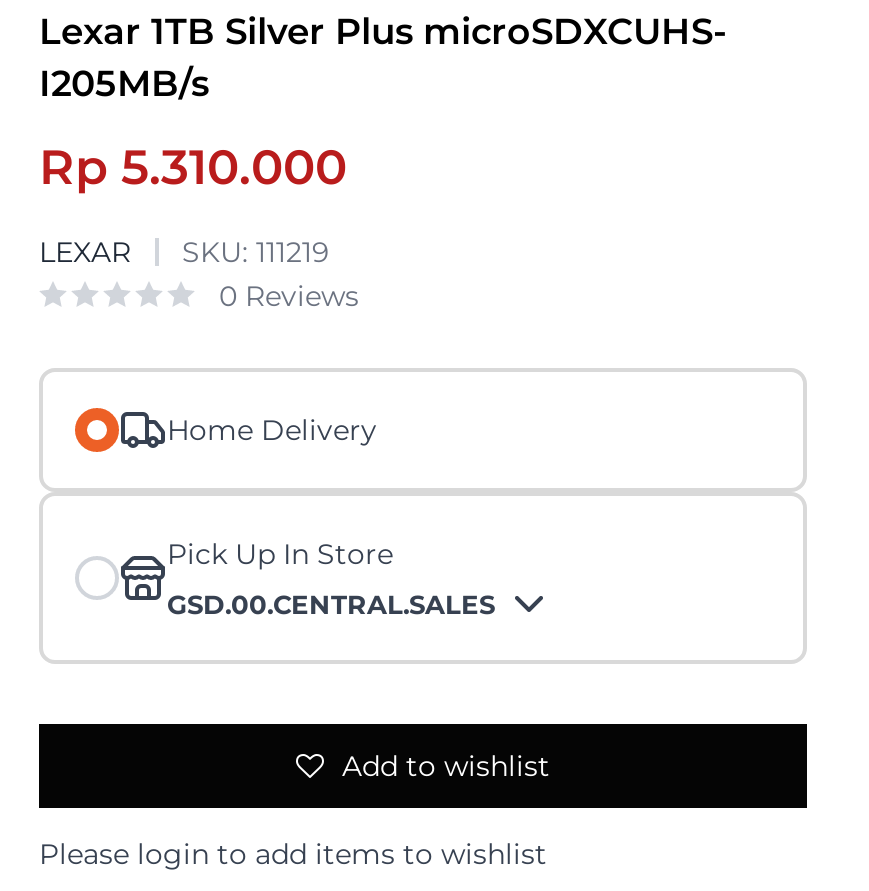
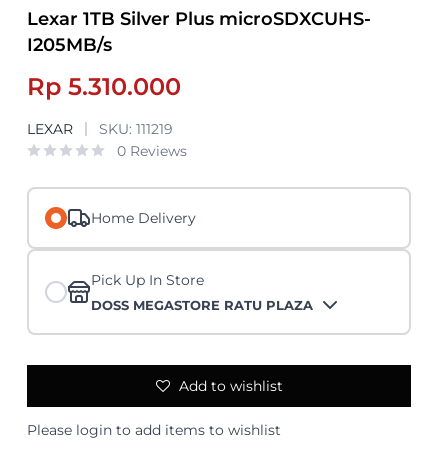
[167,588,495,620] GSD.00.CENTRAL.SALES -> [91,297,313,313] DOSS MEGASTORE RATU PLAZA

